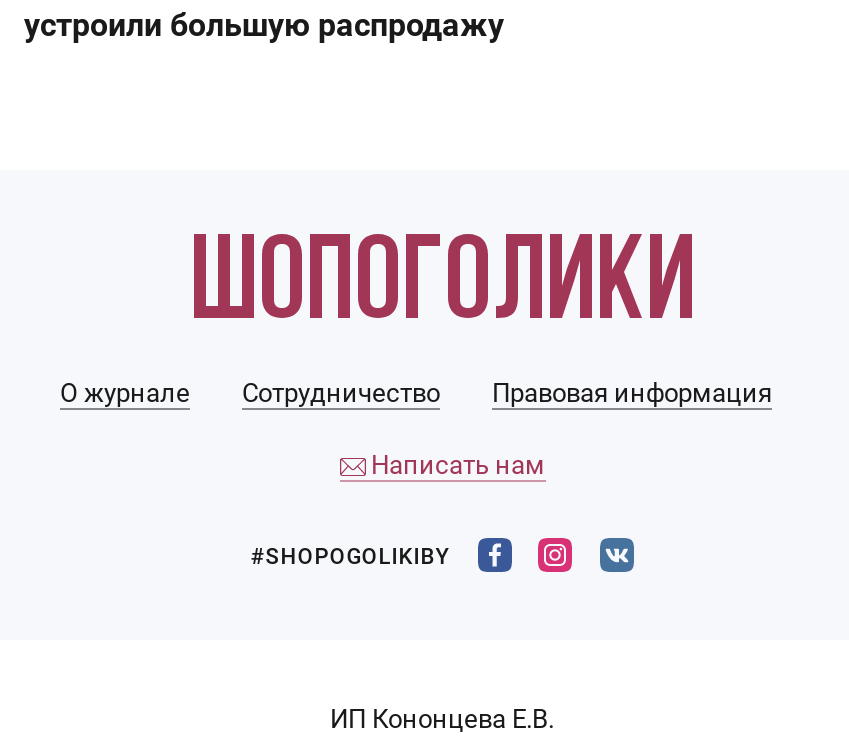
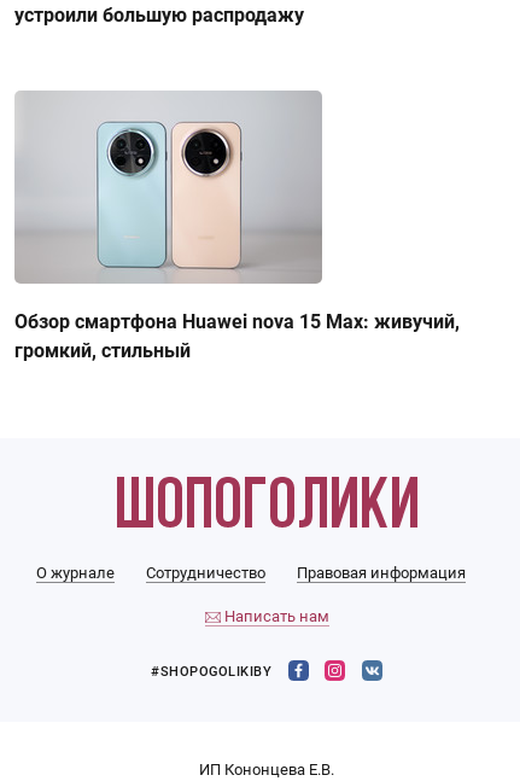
none -> [14,91,460,362] [image] | Обзор смартфона Huawei nova 15 Max: живучий, | громкий, стильный

